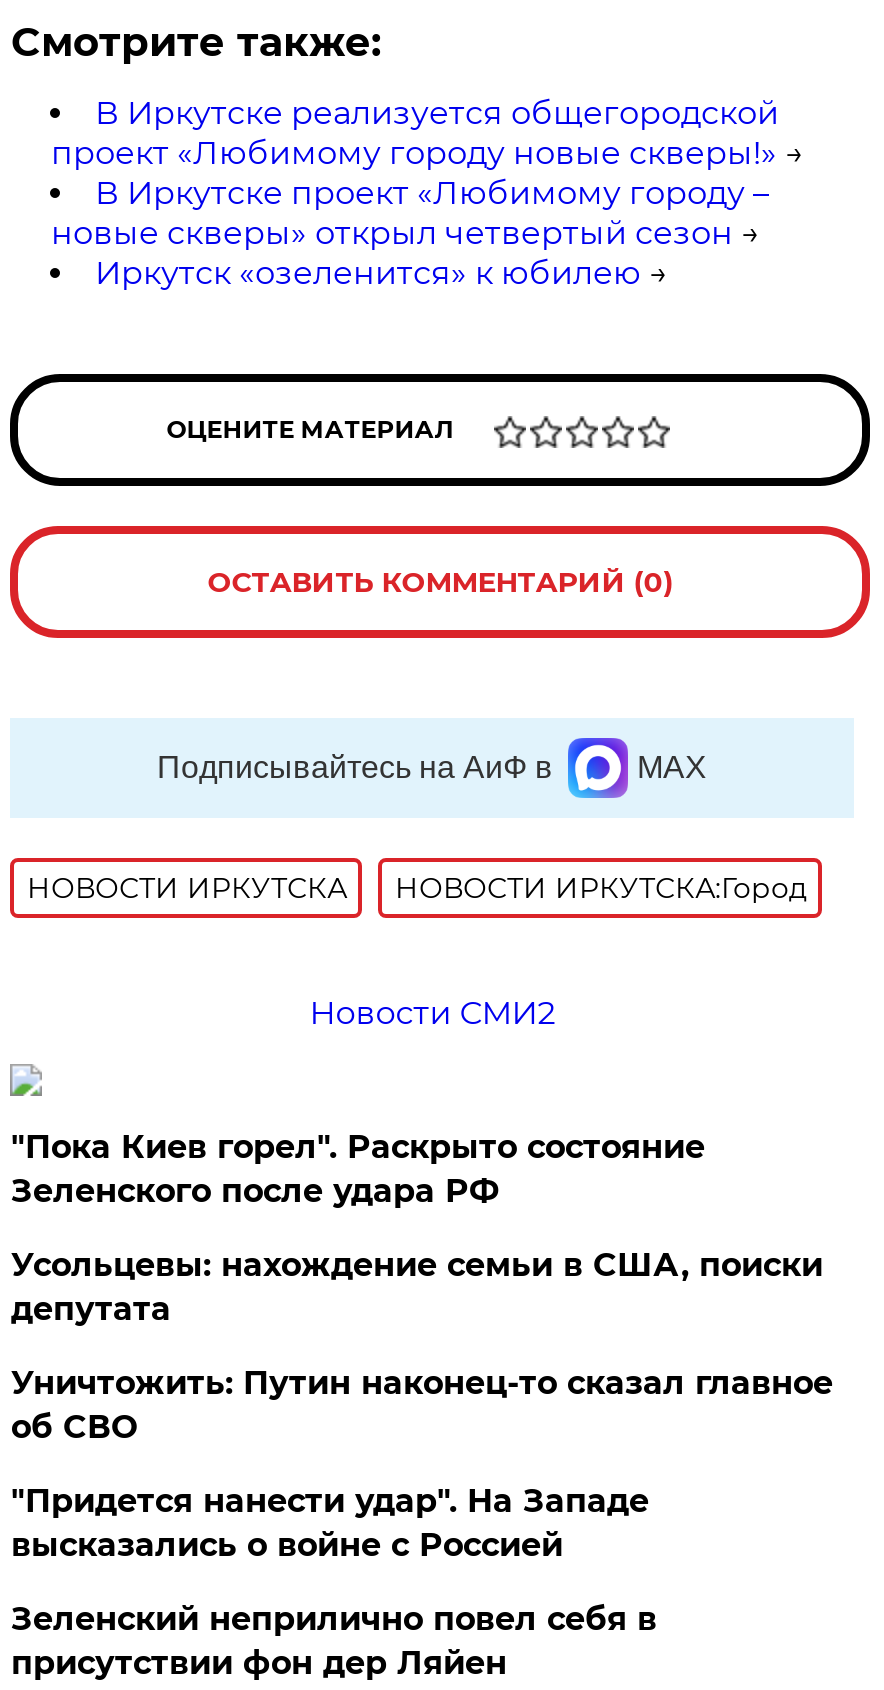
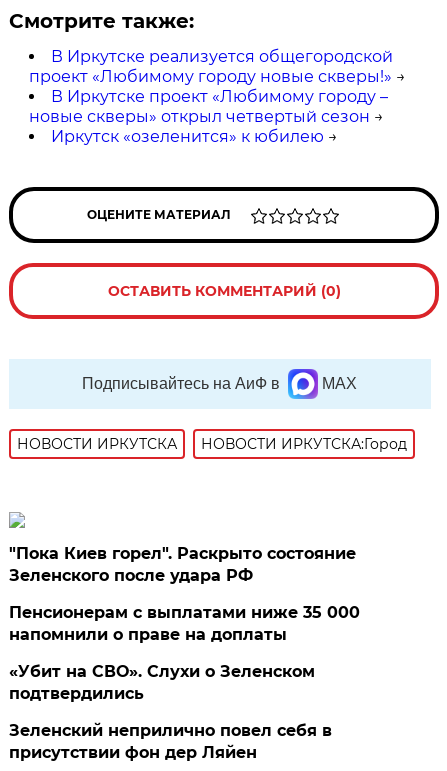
[309,994,555,1032] Новости СМИ2 -> none
[11,1246,833,1564] Усольцевы: нахождение семьи в США, поиски | депутата | Уничтожить: Путин наконец-то сказал главное | об СВО | "Придется нанести удар". На Западе | высказались о войне с Россией -> [9,603,360,703] Пенсионерам с выплатами ниже 35 000 | напомнили о праве на доплаты | «Убит на СВО». Слухи о Зеленском | подтвердились

